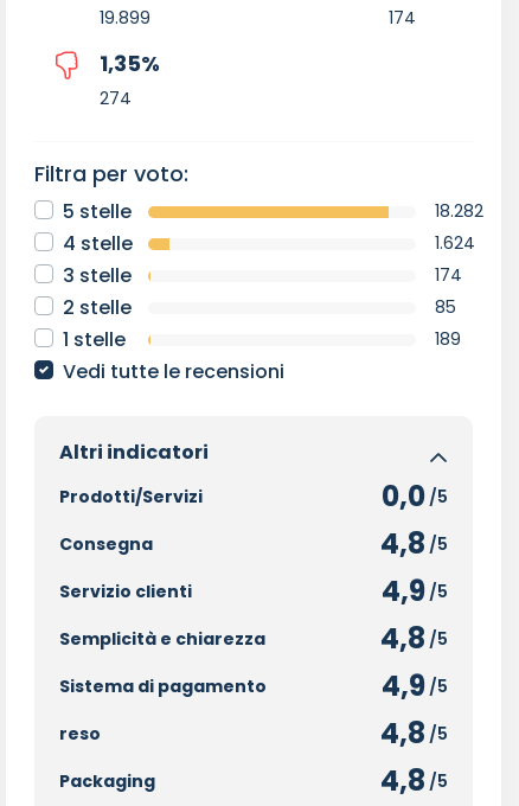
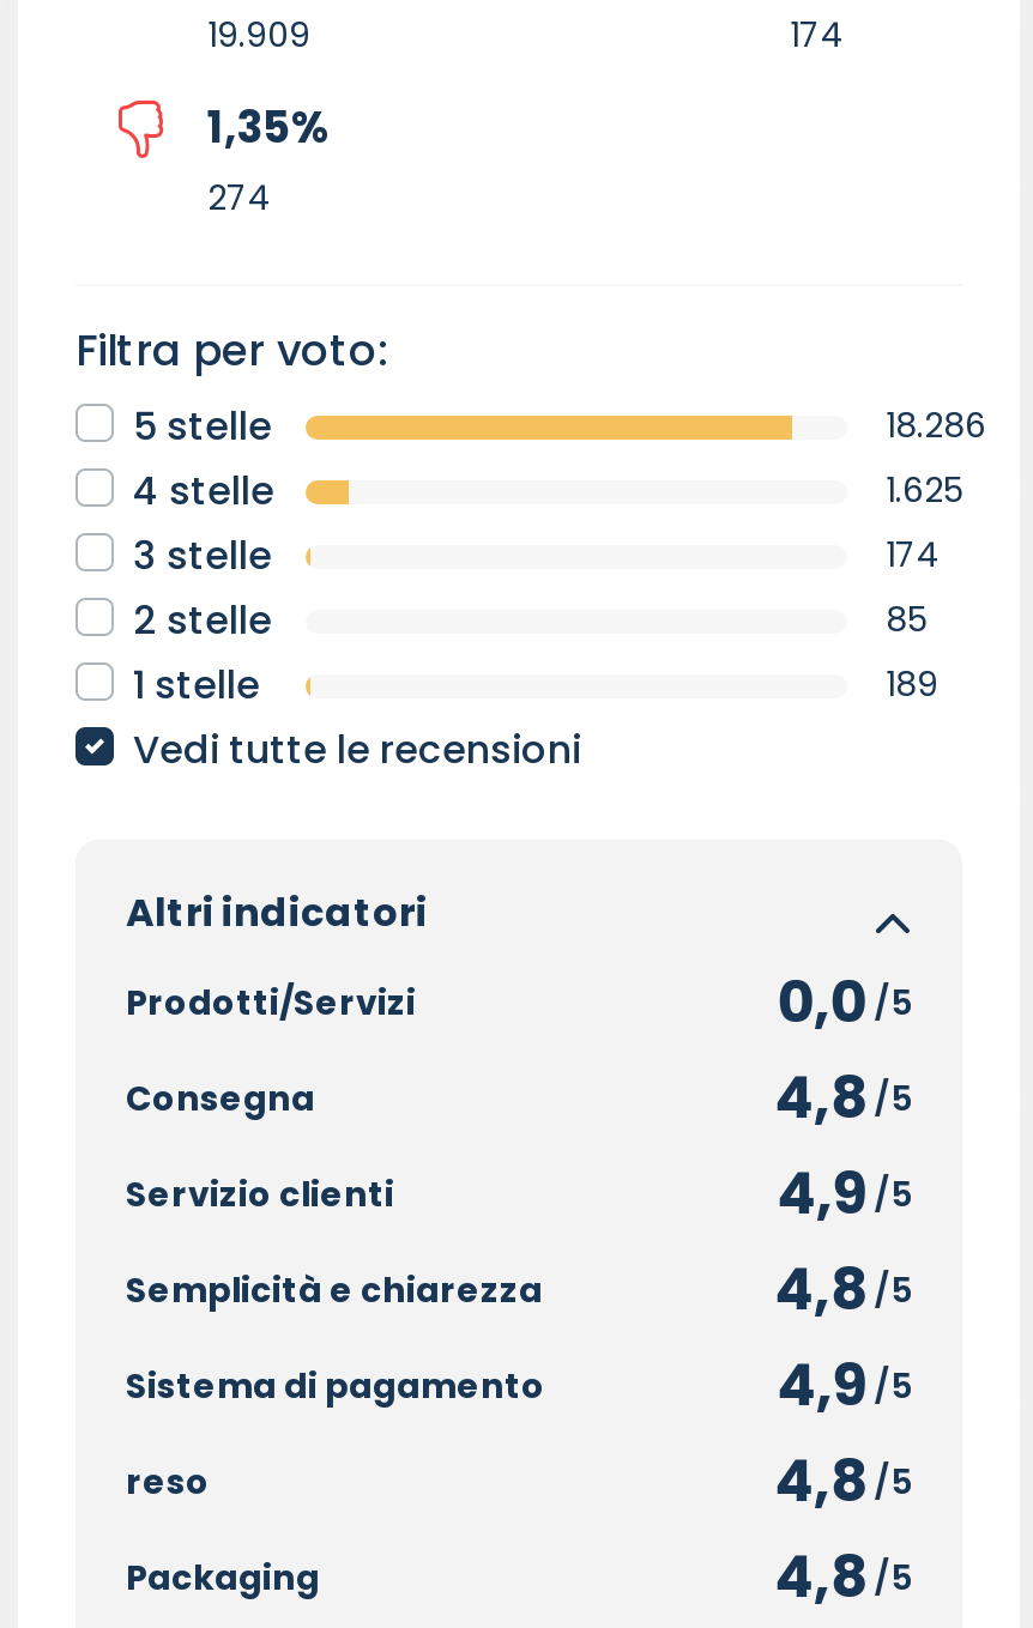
[100,6,150,30] 19.899 -> [207,11,310,59] 19.909
[435,199,483,223] 18.282 -> [886,402,986,450] 18.286
[435,231,475,255] 1.624 -> [886,466,965,514] 1.625

